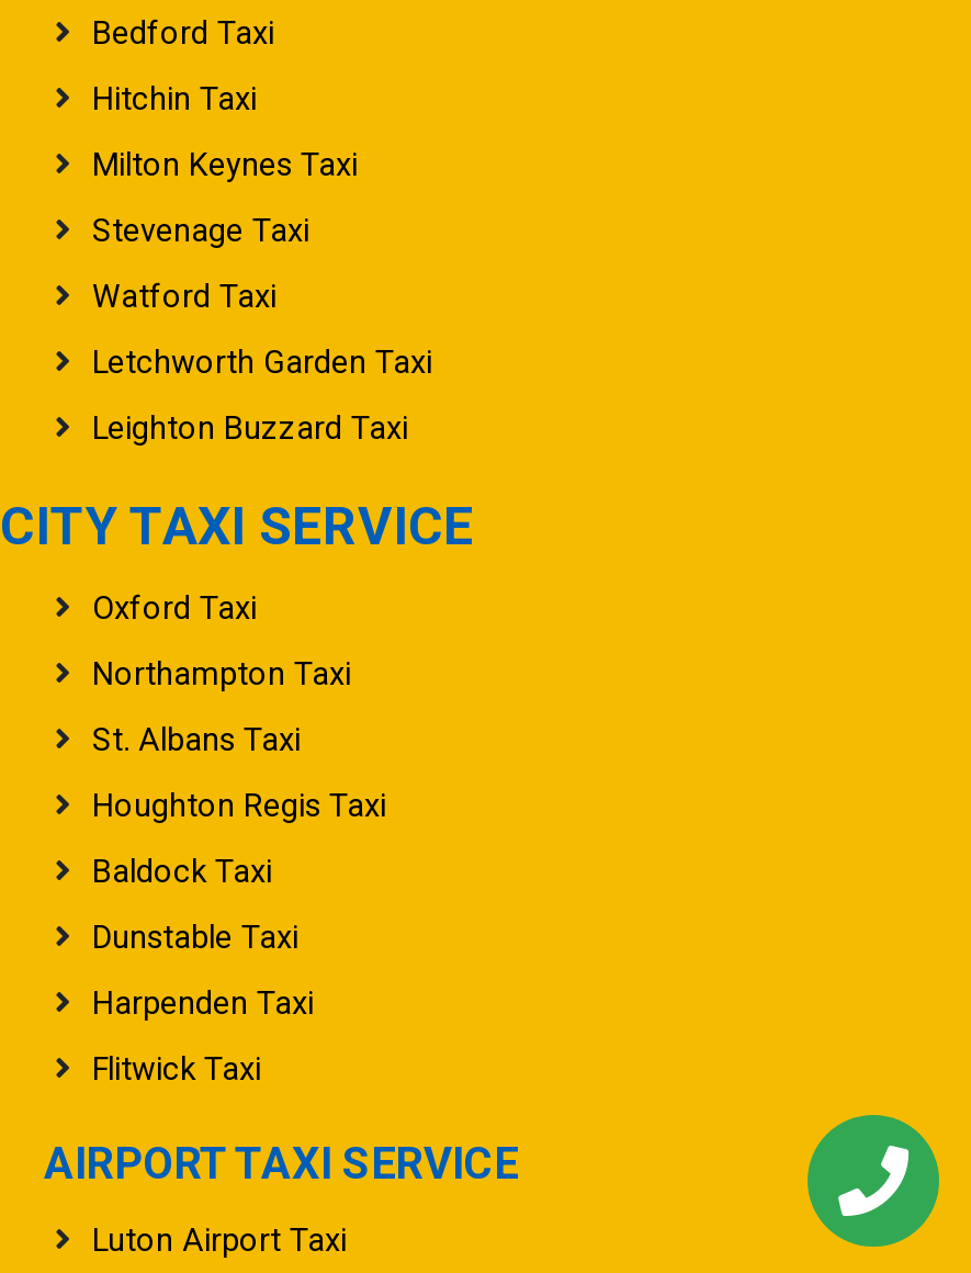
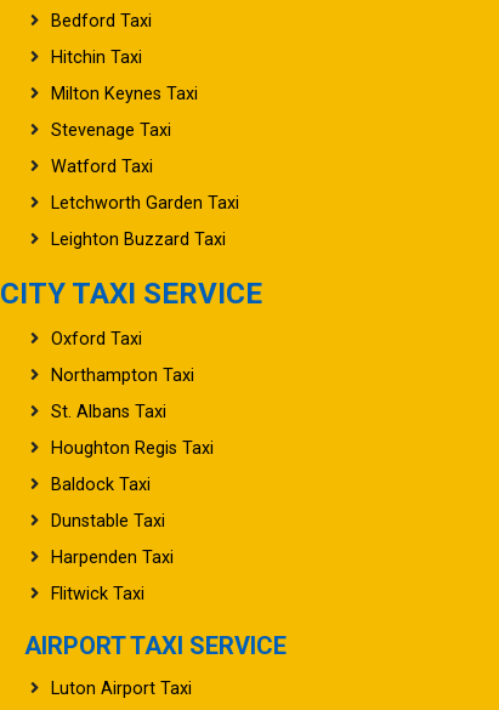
[805,1113,941,1249] [image] -> none

